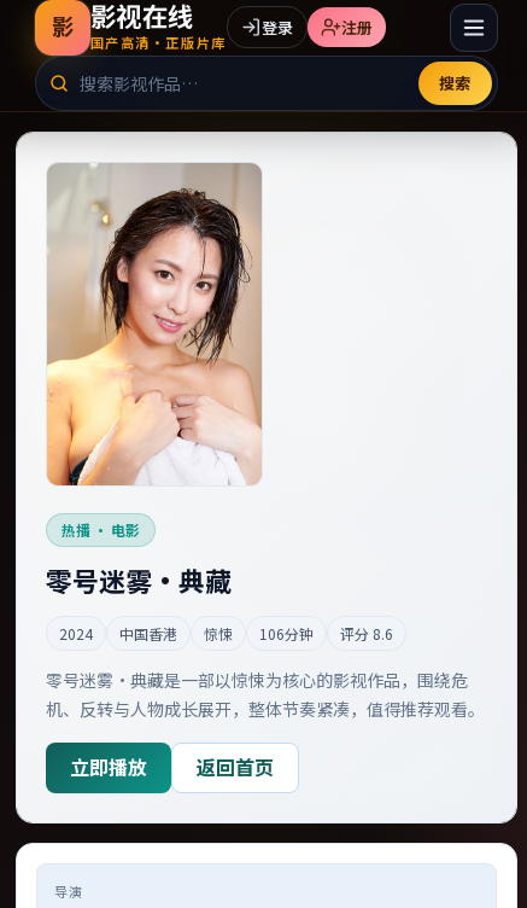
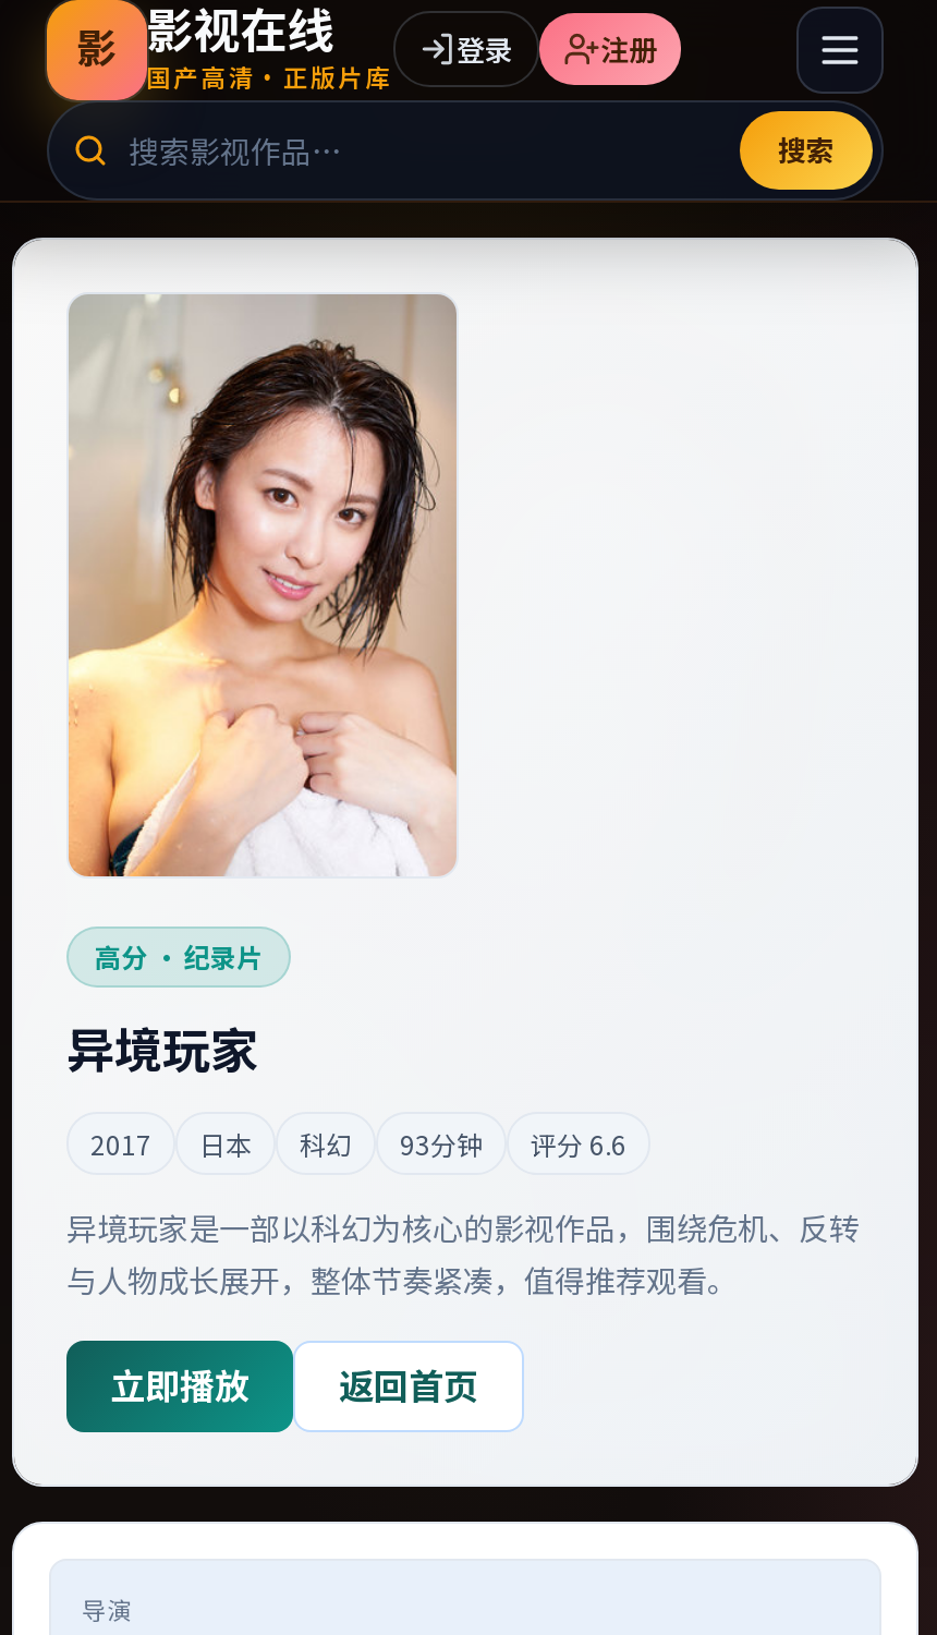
[62,519,140,540] 热播·电影 -> [95,938,263,975] 高分·纪录片
[46,560,232,598] 零号迷雾·典藏 -> [66,1011,258,1080] 异境玩家
[59,623,393,643] 2024 | 中国香港 | 惊悚 | 106分钟 | 评分8.6 -> [90,1124,626,1161] 2017 | 日本 | 科幻 | 93分钟 | 评分6.6
[46,667,485,720] 零号迷雾·典藏是一部以惊悚为核心的影视作品，围绕危 | 机、反转与人物成长展开，整体节奏紧凑，值得推荐观看。 -> [66,1205,860,1301] 异境玩家是一部以科幻为核心的影视作品，围绕危机、反转 | 与人物成长展开，整体节奏紧凑，值得推荐观看。

